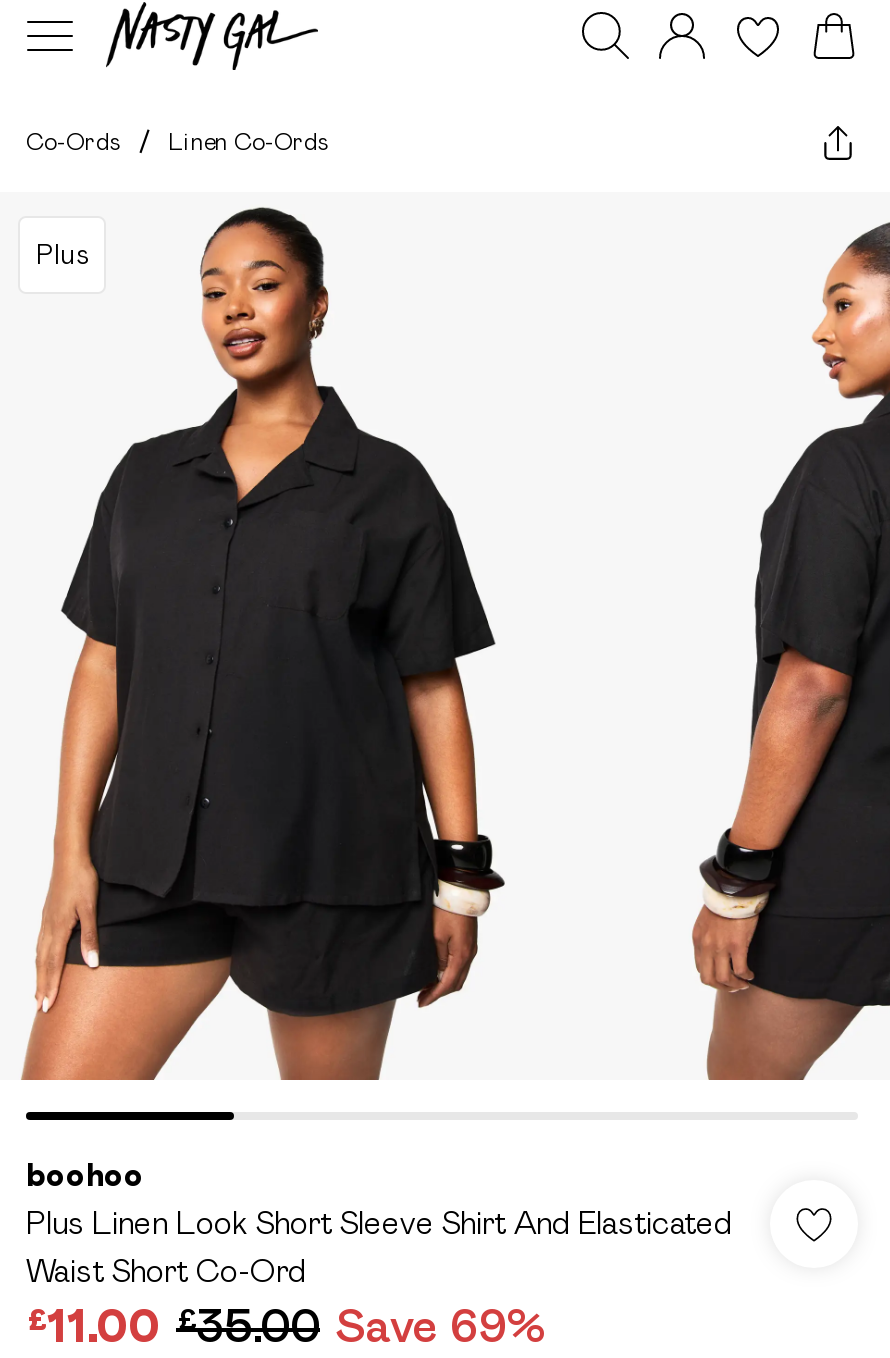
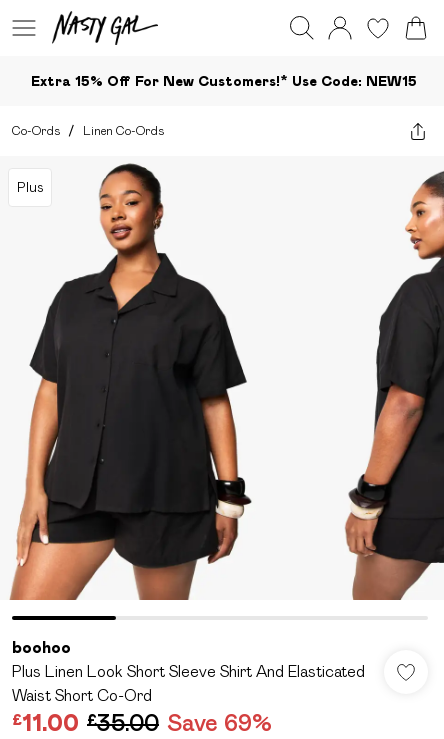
none -> [31,72,417,88] Extra 15% Off For New Customers!* Use Code: NEW15

